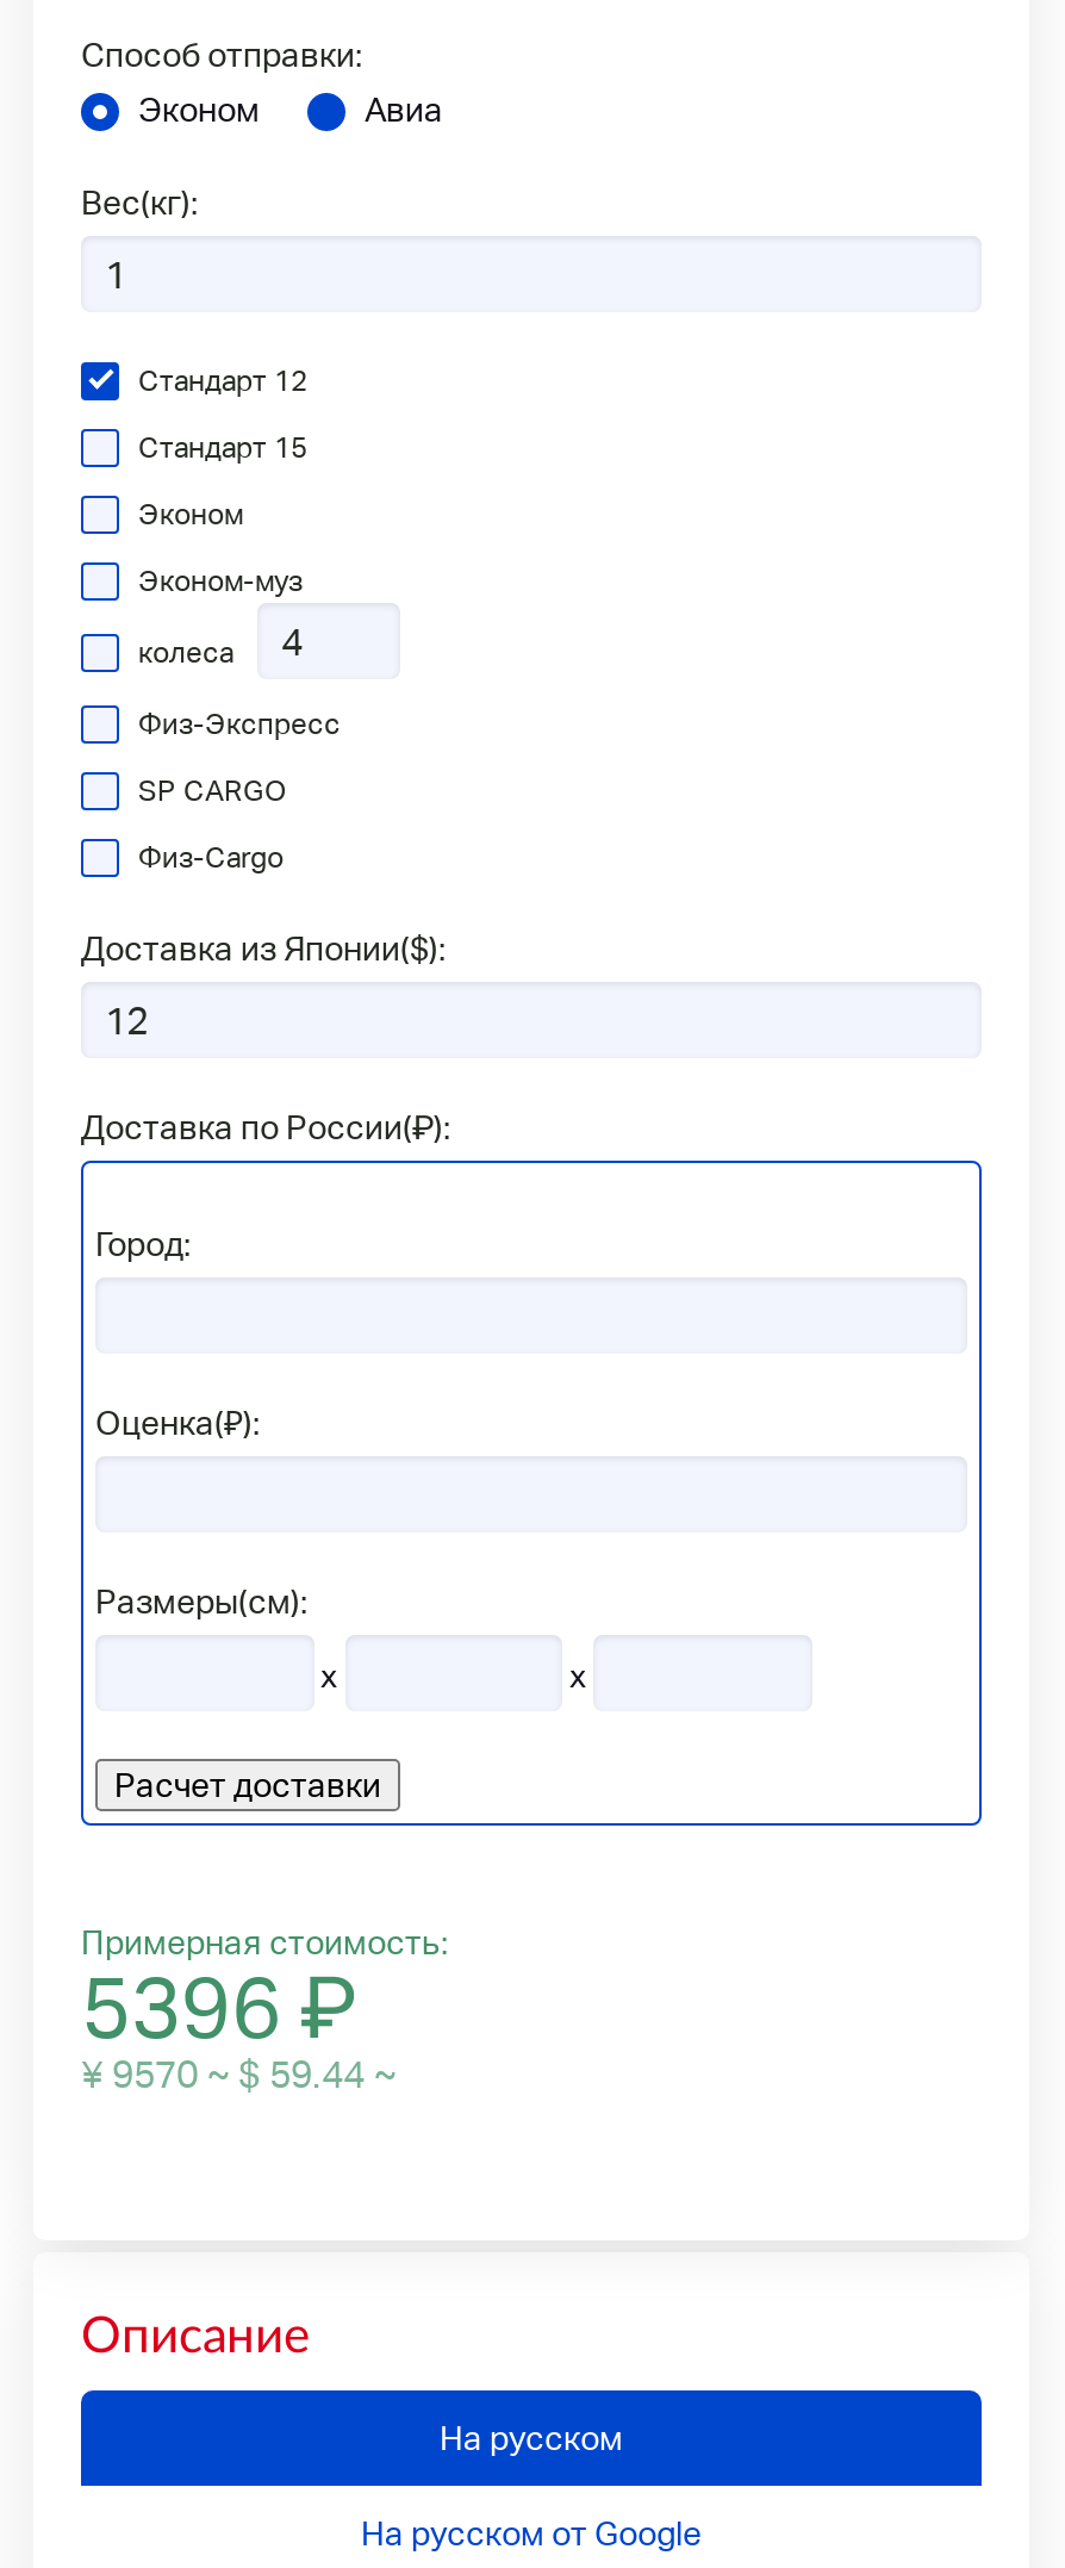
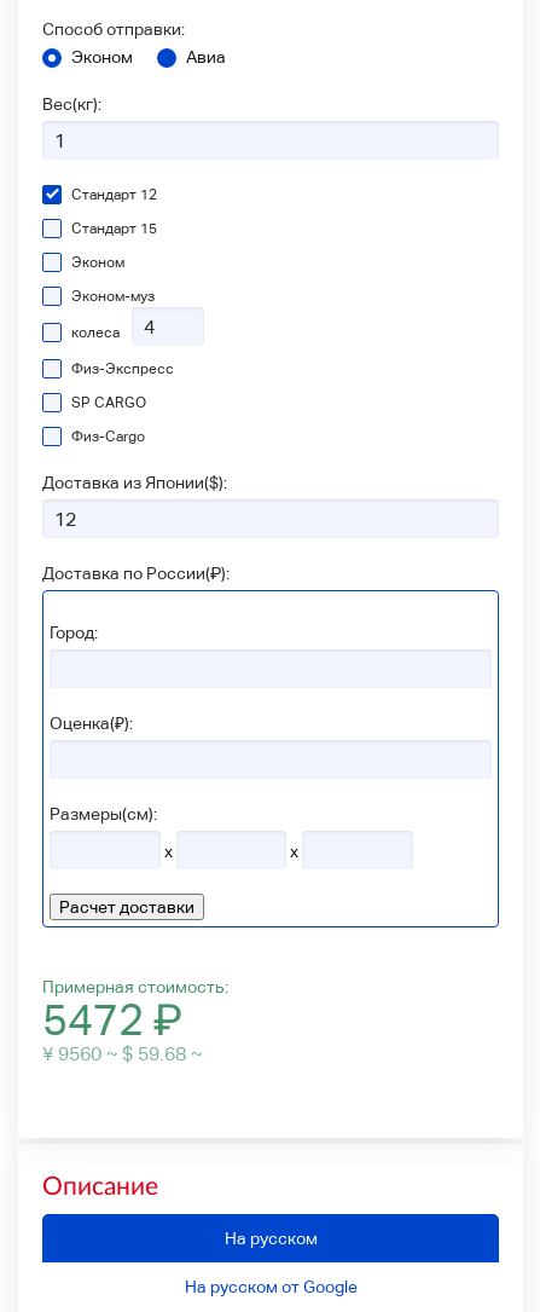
[81,1960,357,2060] 5396 ₽ -> [42,995,182,1046] 5472 ₽
[81,2052,396,2098] ¥ 9570 ~ $ 59.44 ~ -> [42,1043,202,1066] ¥ 9560 ~ $ 59.68 ~

